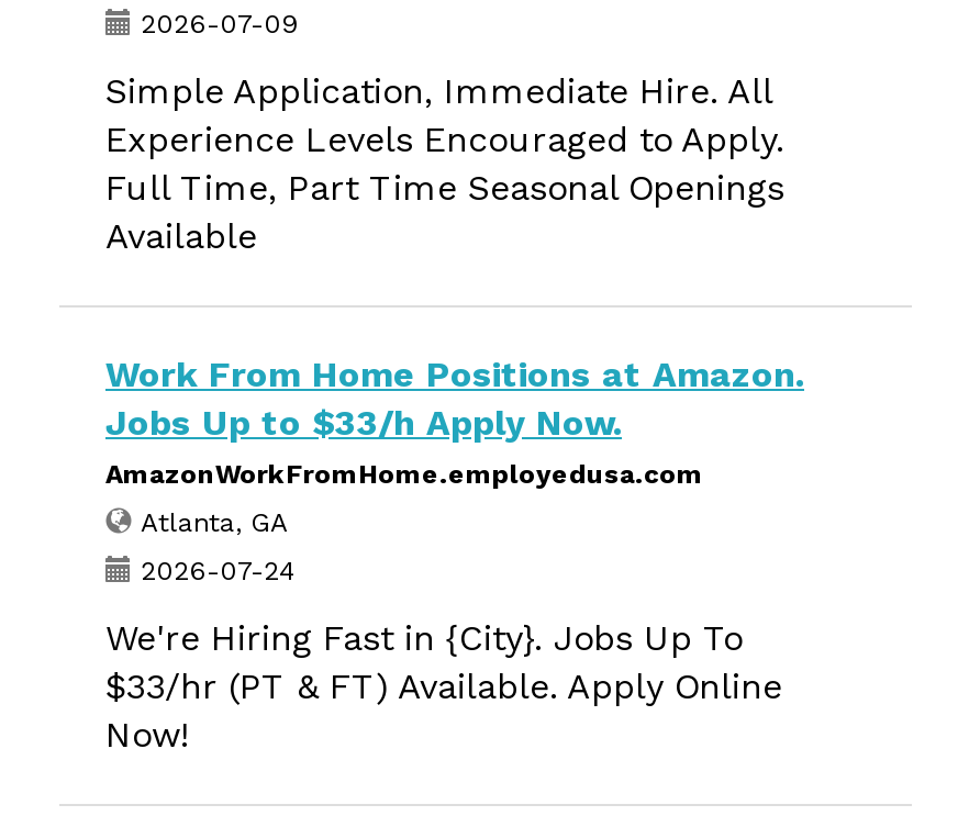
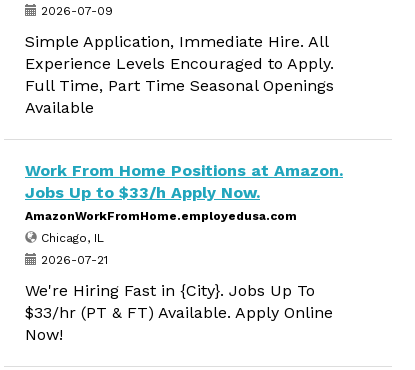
[132,507,288,538] Atlanta, GA -> [37,231,104,245] Chicago, IL
[132,556,294,586] 2026-07-24 -> [37,253,108,267] 2026-07-21

